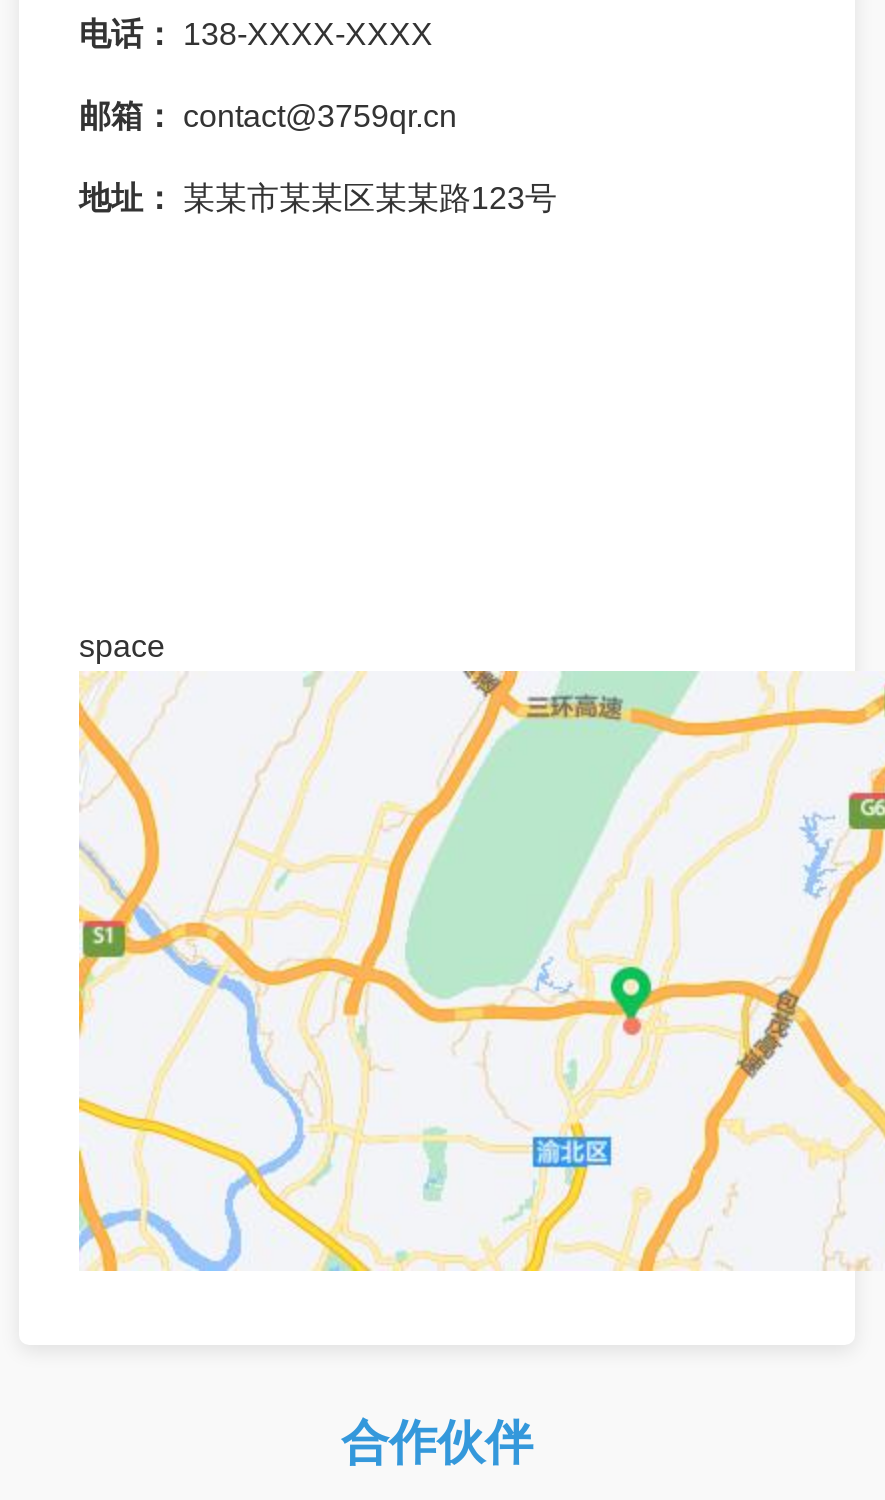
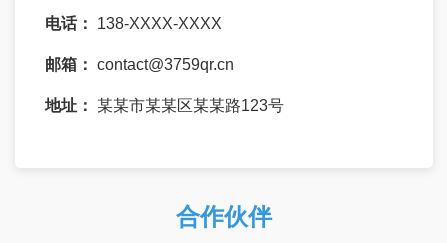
[79,629,165,663] space -> none
[77,668,879,1274] [image] -> none

